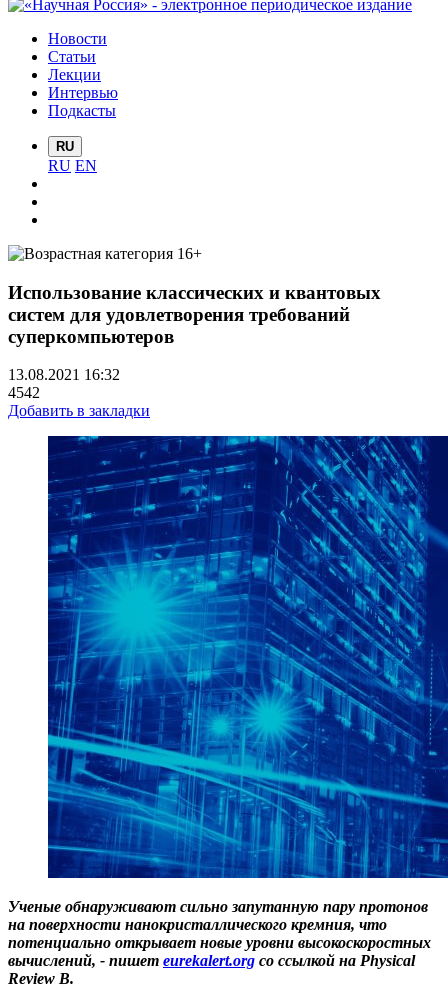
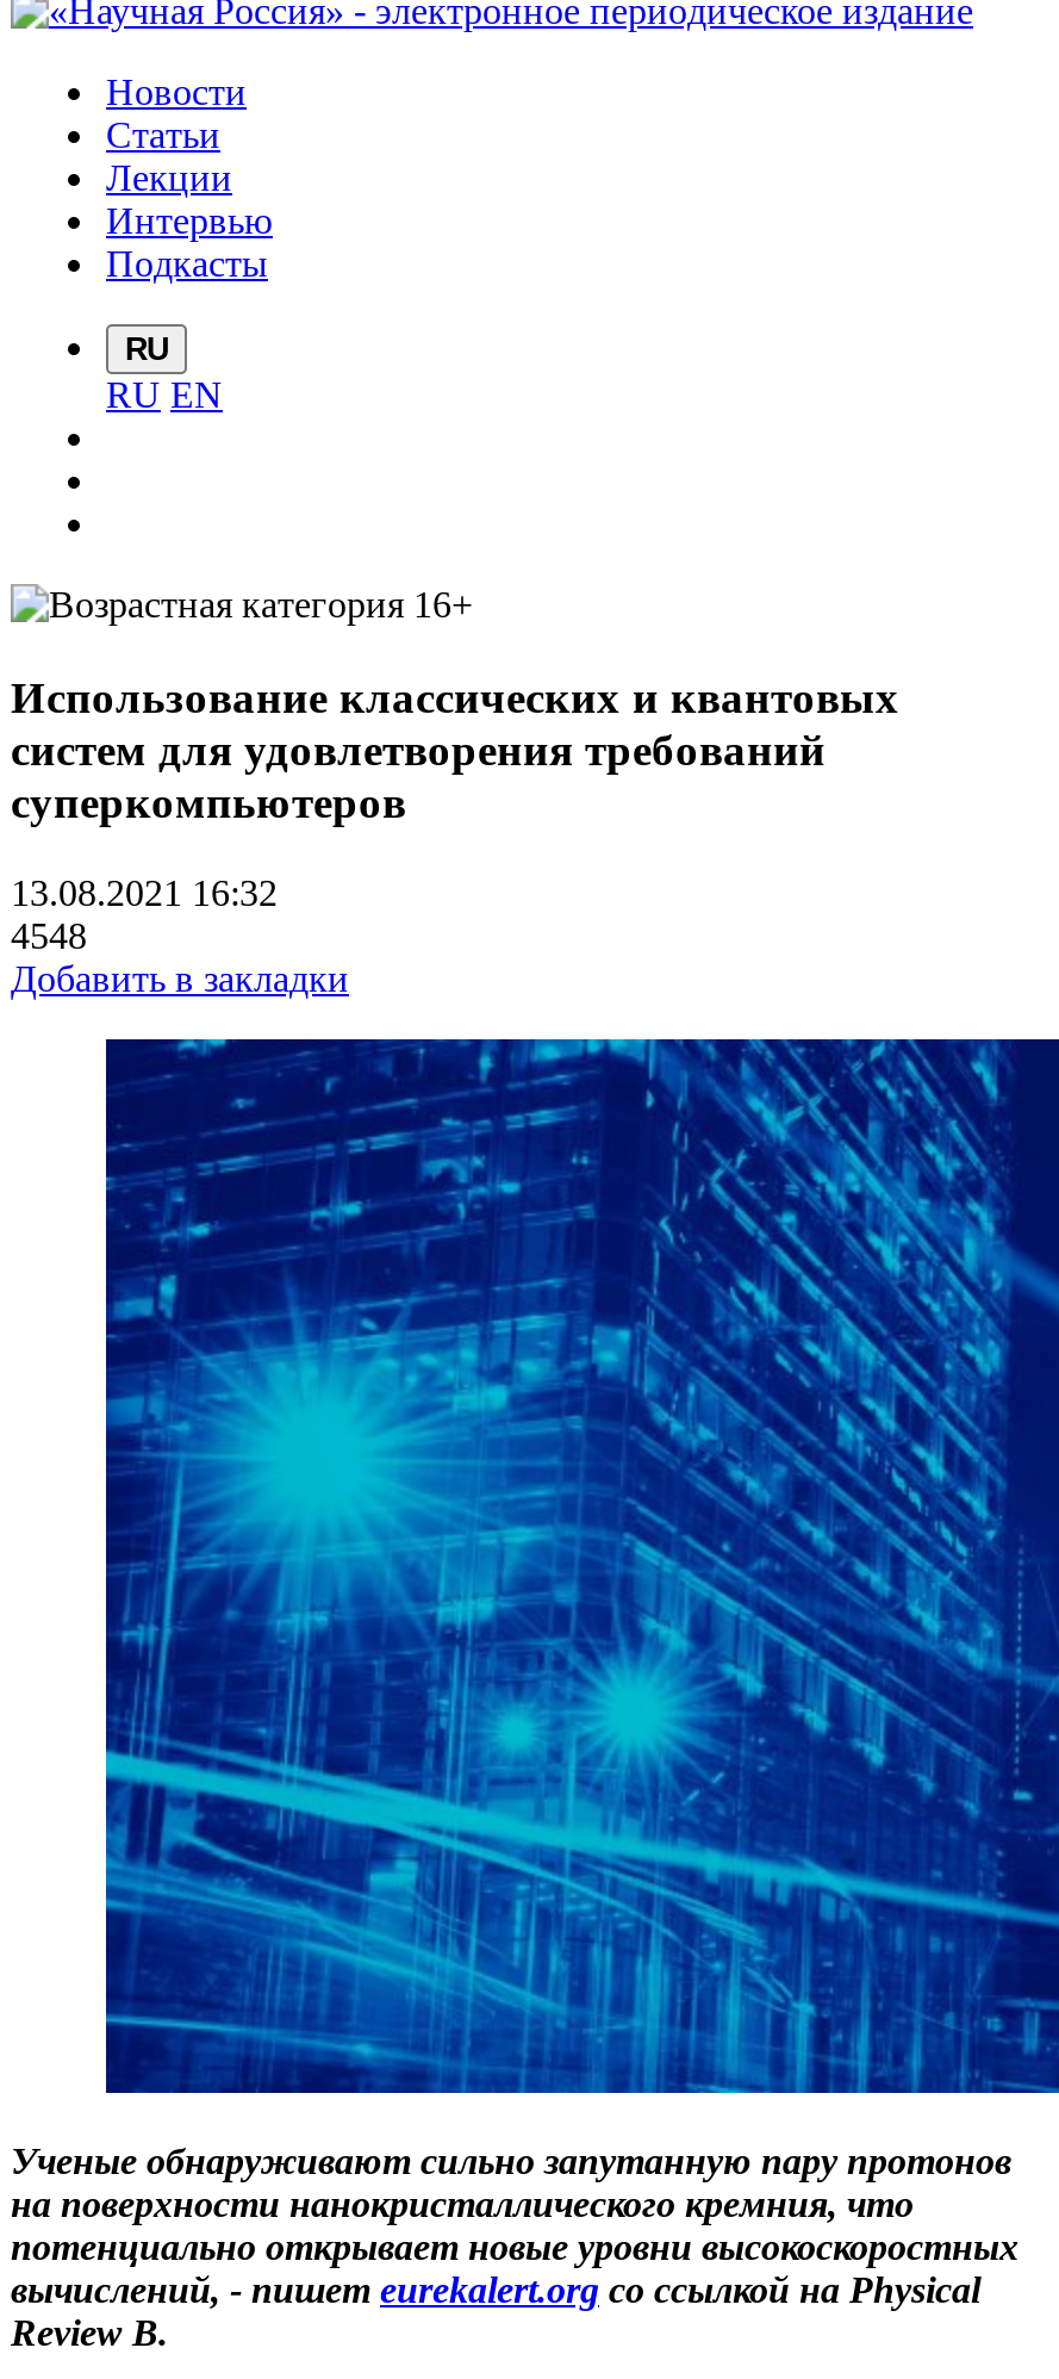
[8,384,40,401] 4542 -> [11,916,87,957] 4548

